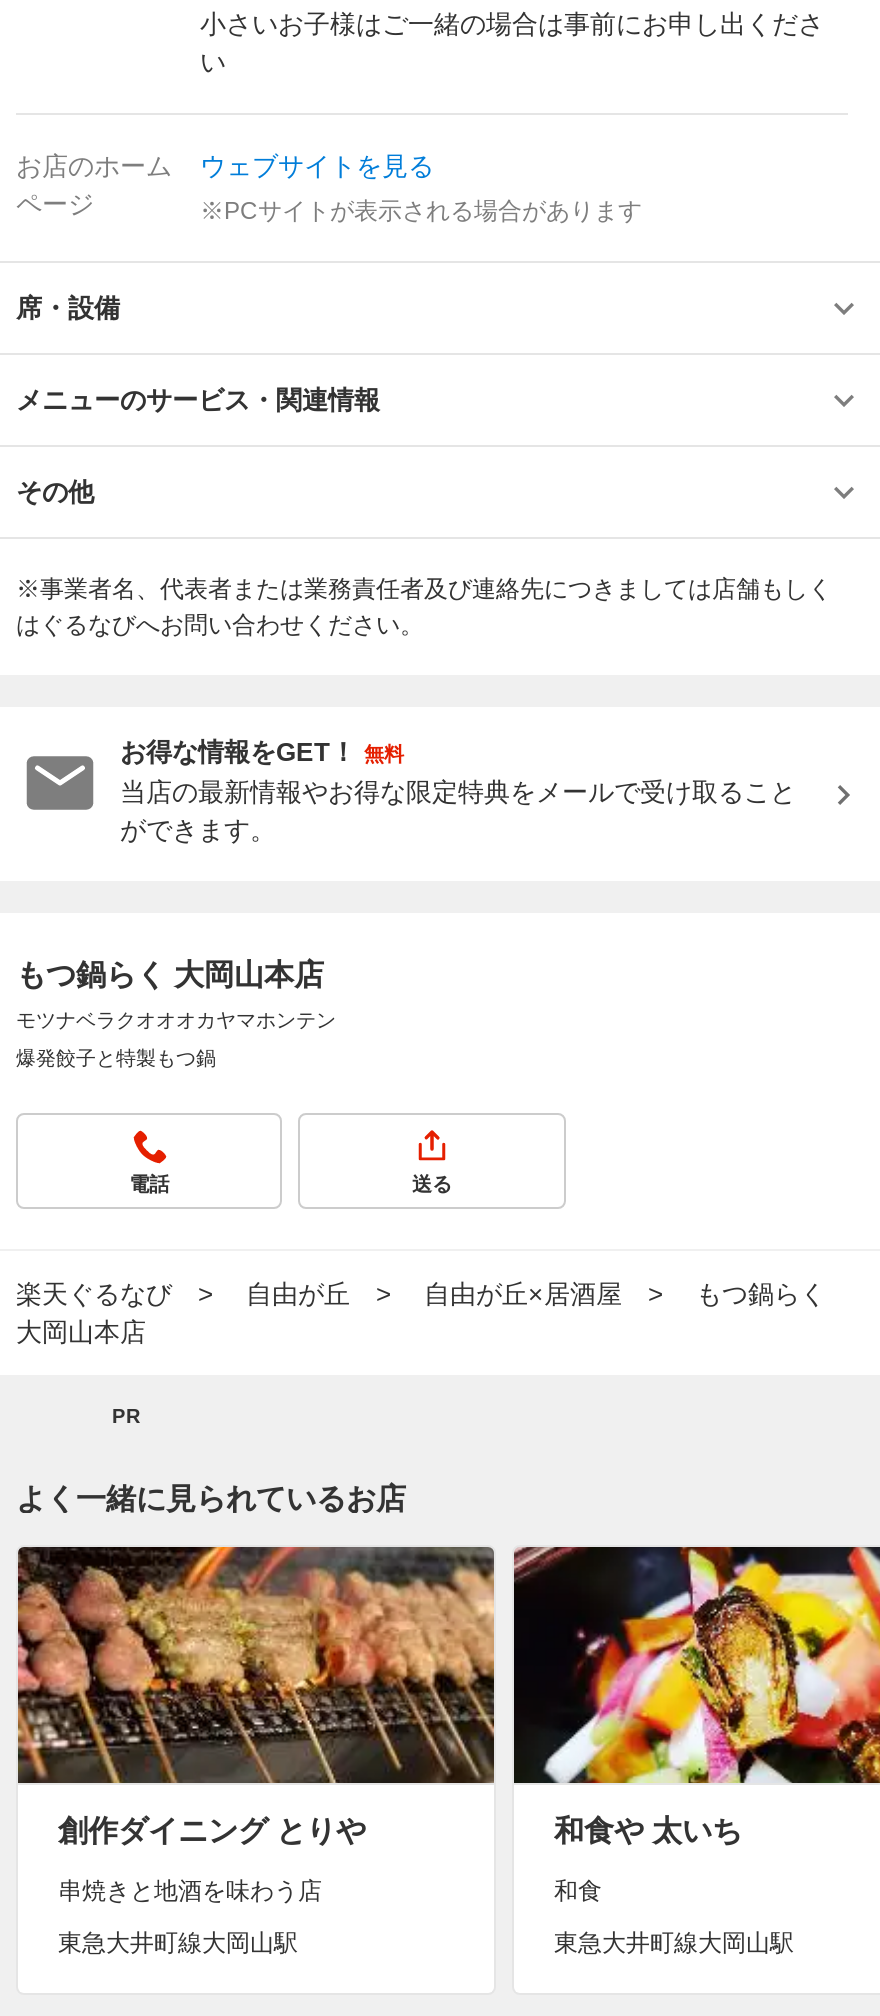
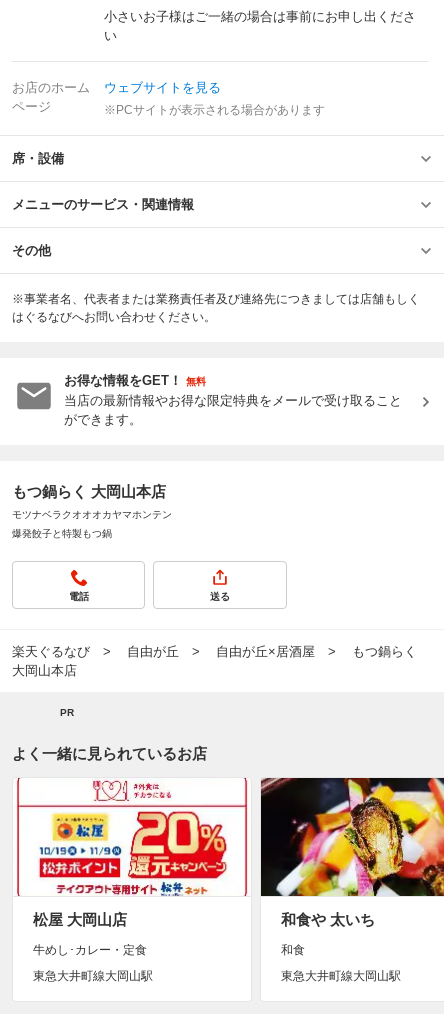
[16,1545,496,1847] [image] | 創作ダイニング とりや -> [13,778,251,928] [image] | 松屋 大岡山店
[58,1877,322,1905] 串焼きと地酒を味わう店 -> [33,943,147,957] 牛めし･カレー・定食

